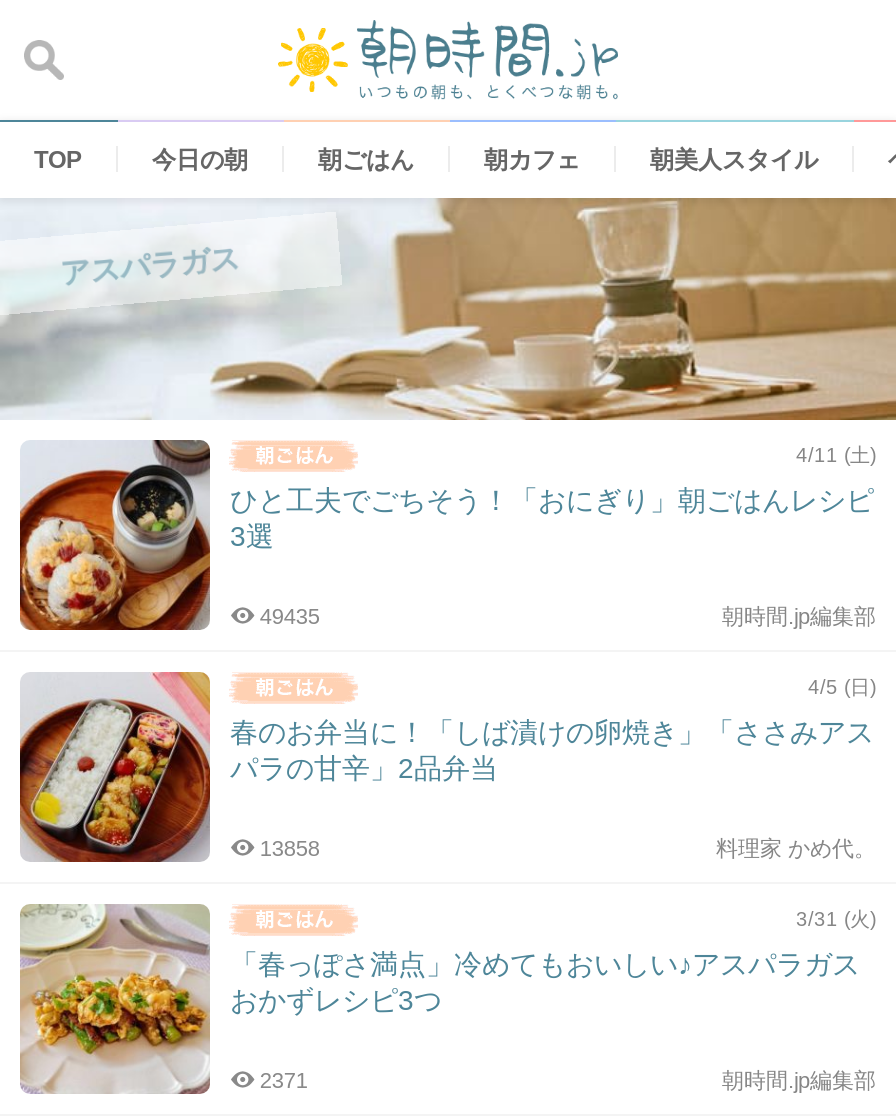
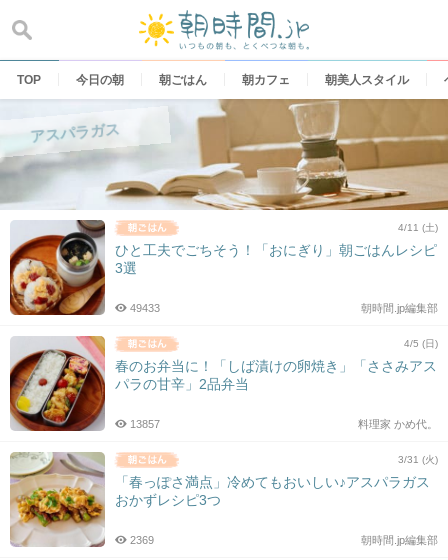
[260,604,320,628] 49435 -> [130,302,160,314] 49433
[260,836,320,860] 13858 -> [130,418,160,430] 13857
[260,1068,308,1092] 2371 -> [130,534,154,546] 2369

